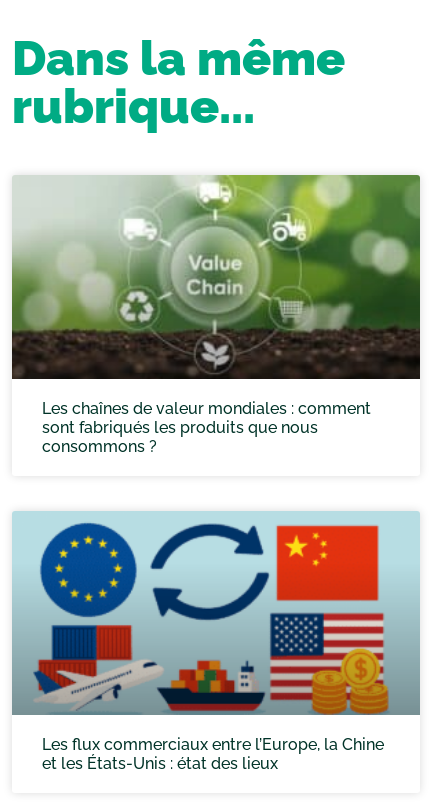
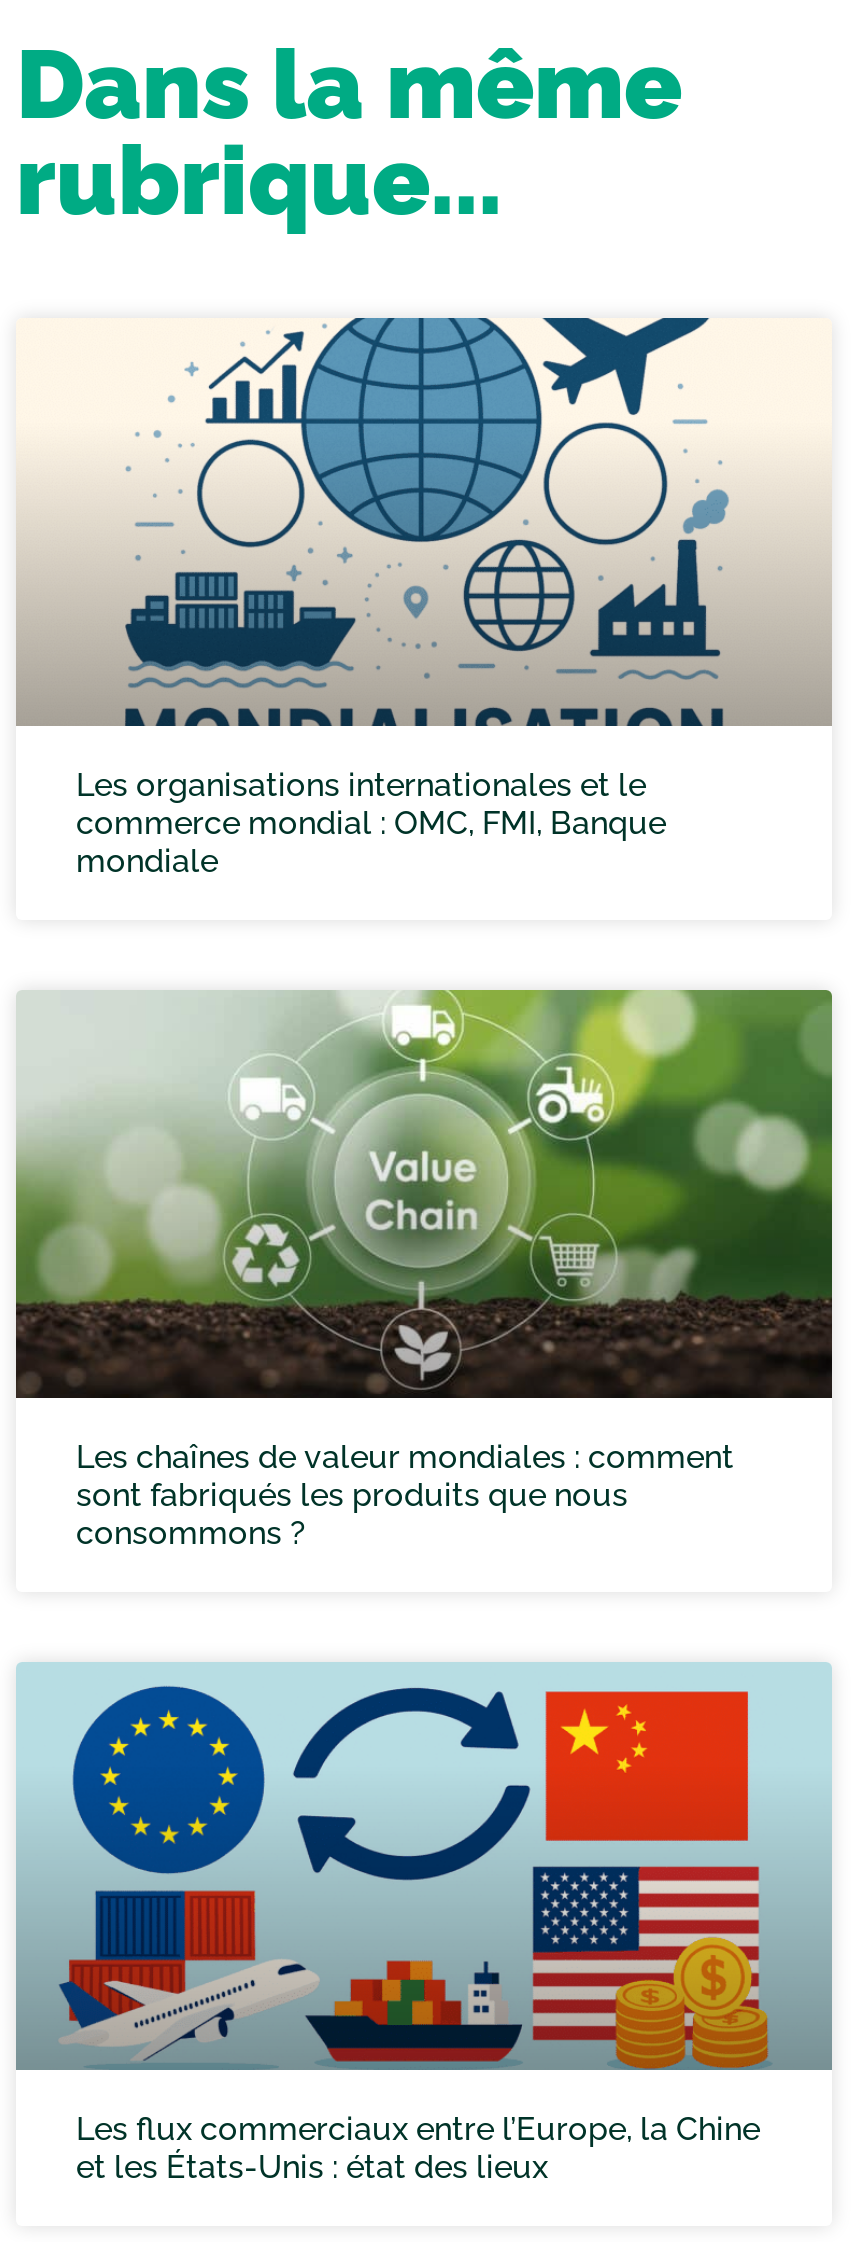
none -> [18,316,832,879] [image] | Les organisations internationales et le | commerce mondial : OMC, FMI, Banque | mondiale

